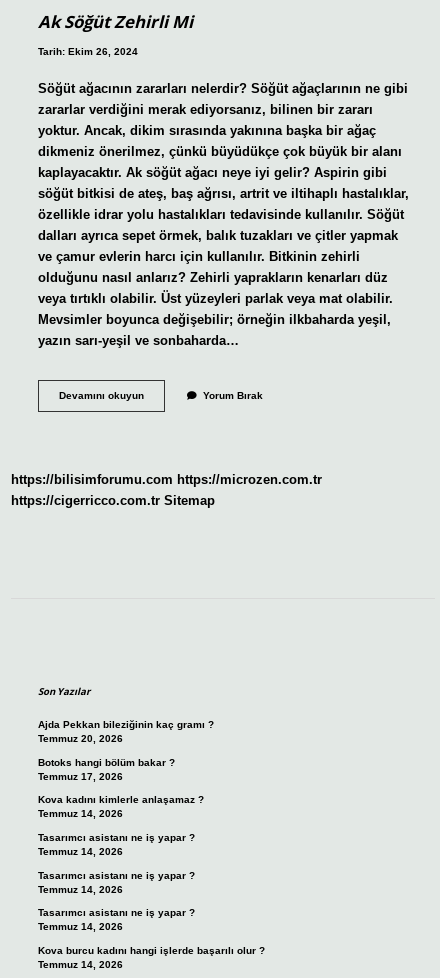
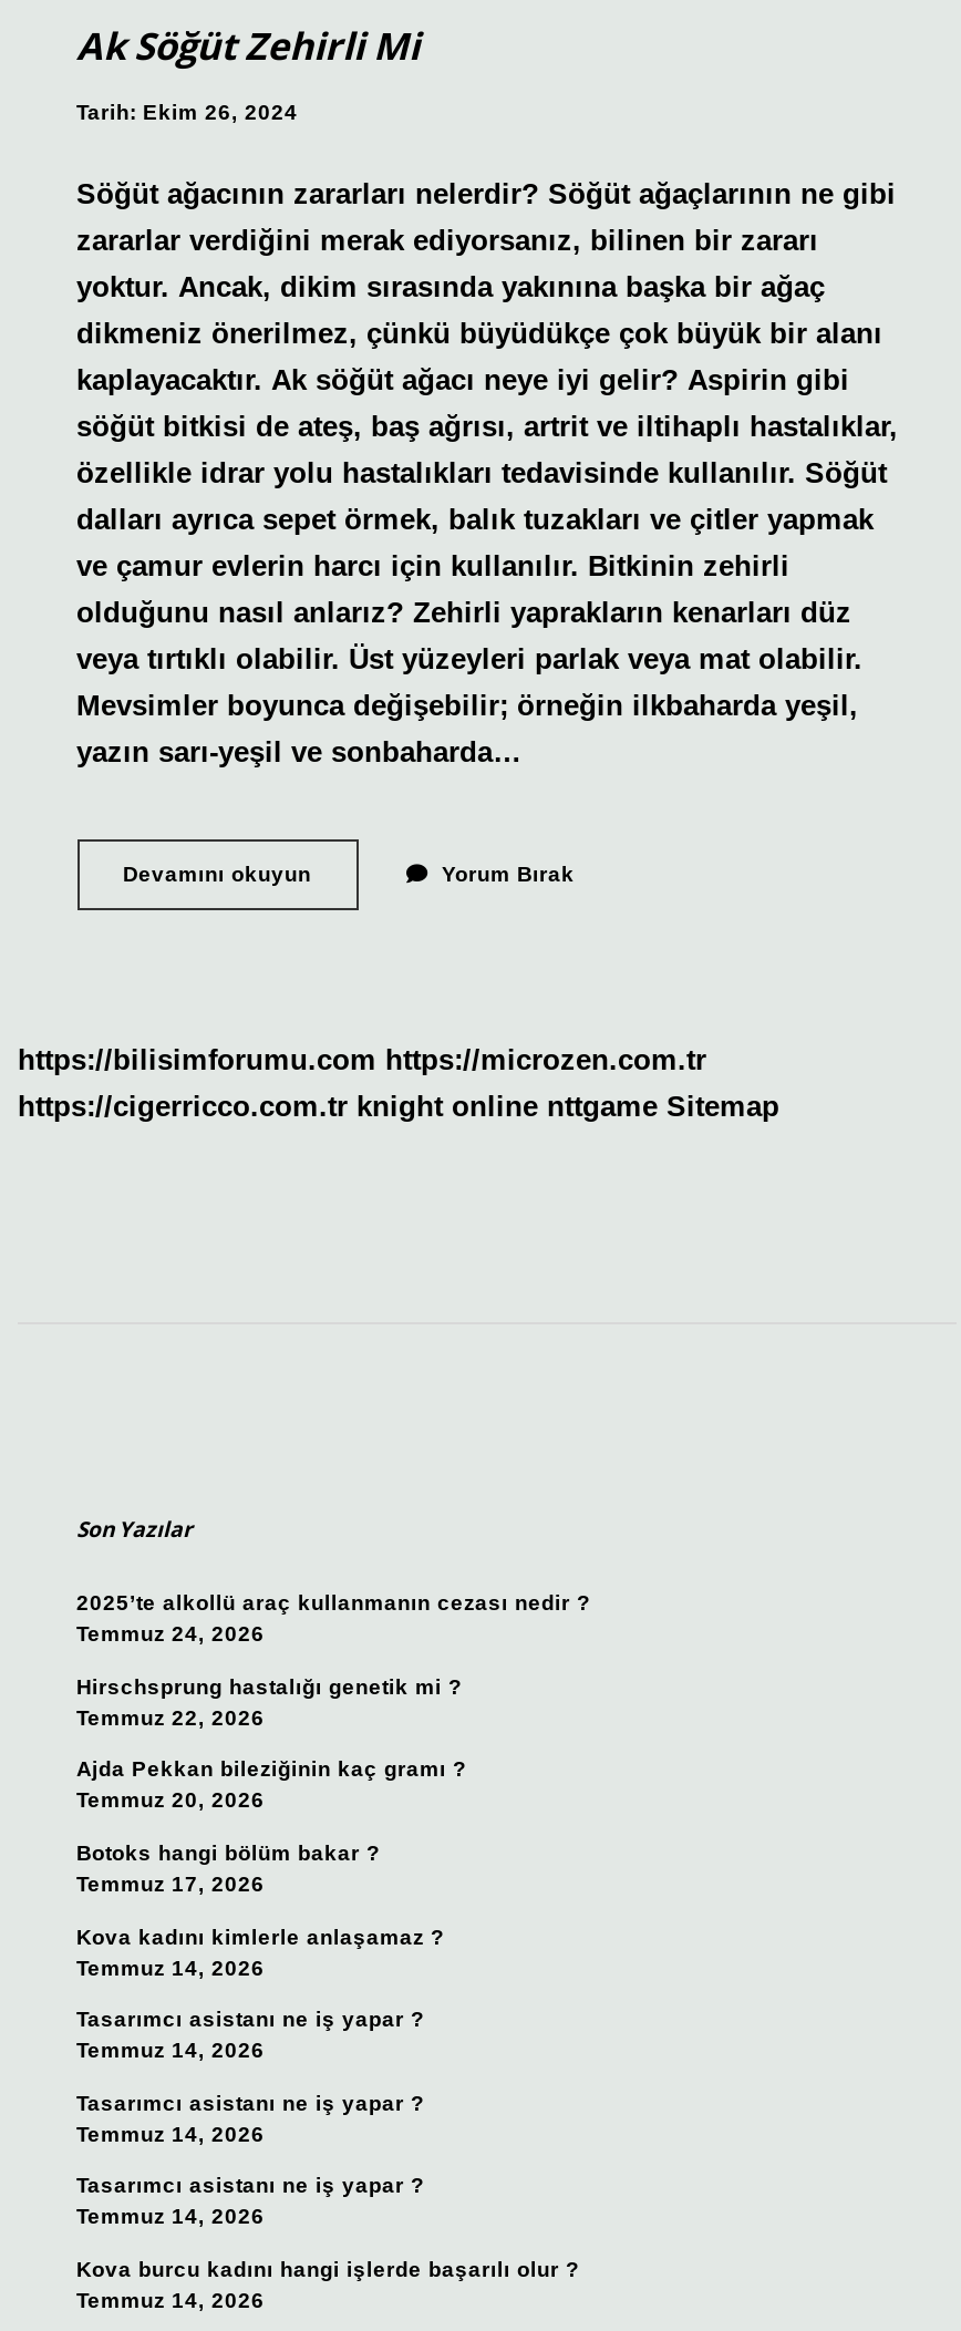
[11,493,215,508] https://cigerricco.com.tr Sitemap -> [18,1090,779,1124] https://cigerricco.com.tr knight online nttgame Sitemap
none -> [76,1591,590,1729] 2025’te alkollü araç kullanmanın cezası nedir ? | Temmuz 24, 2026 | Hirschsprung hastalığı genetik mi ? | Temmuz 22, 2026

